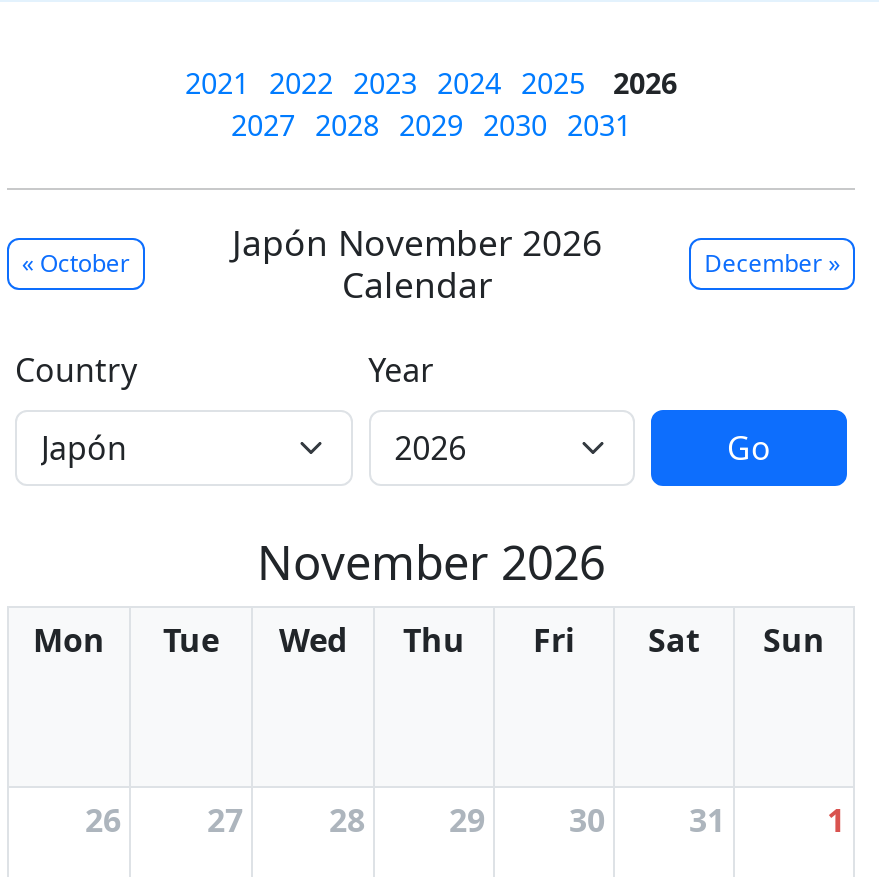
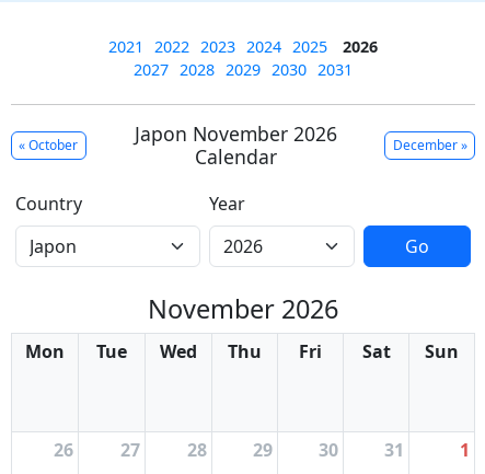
[232,218,602,266] Japón November 2026 -> [134,120,337,147] Japon November 2026

